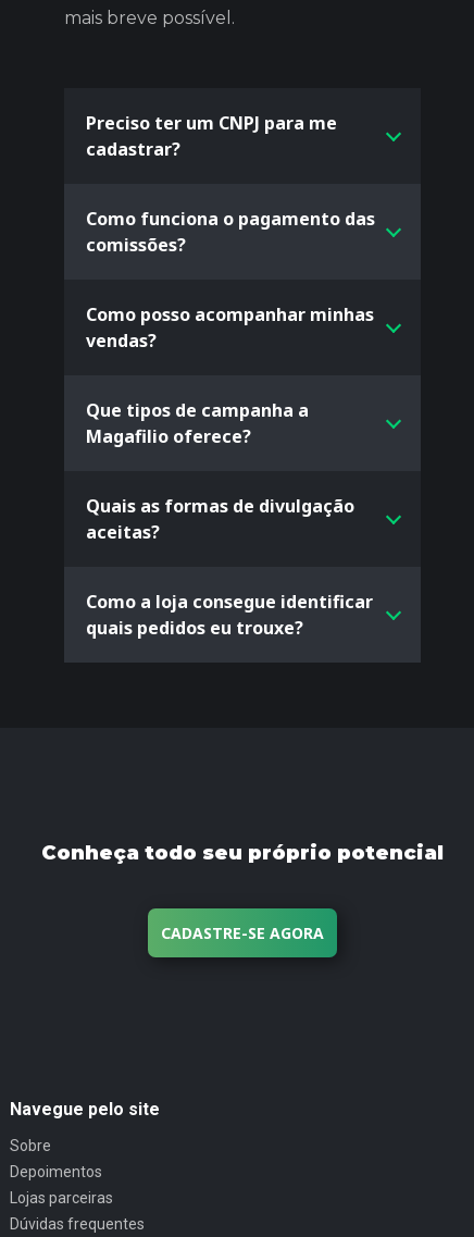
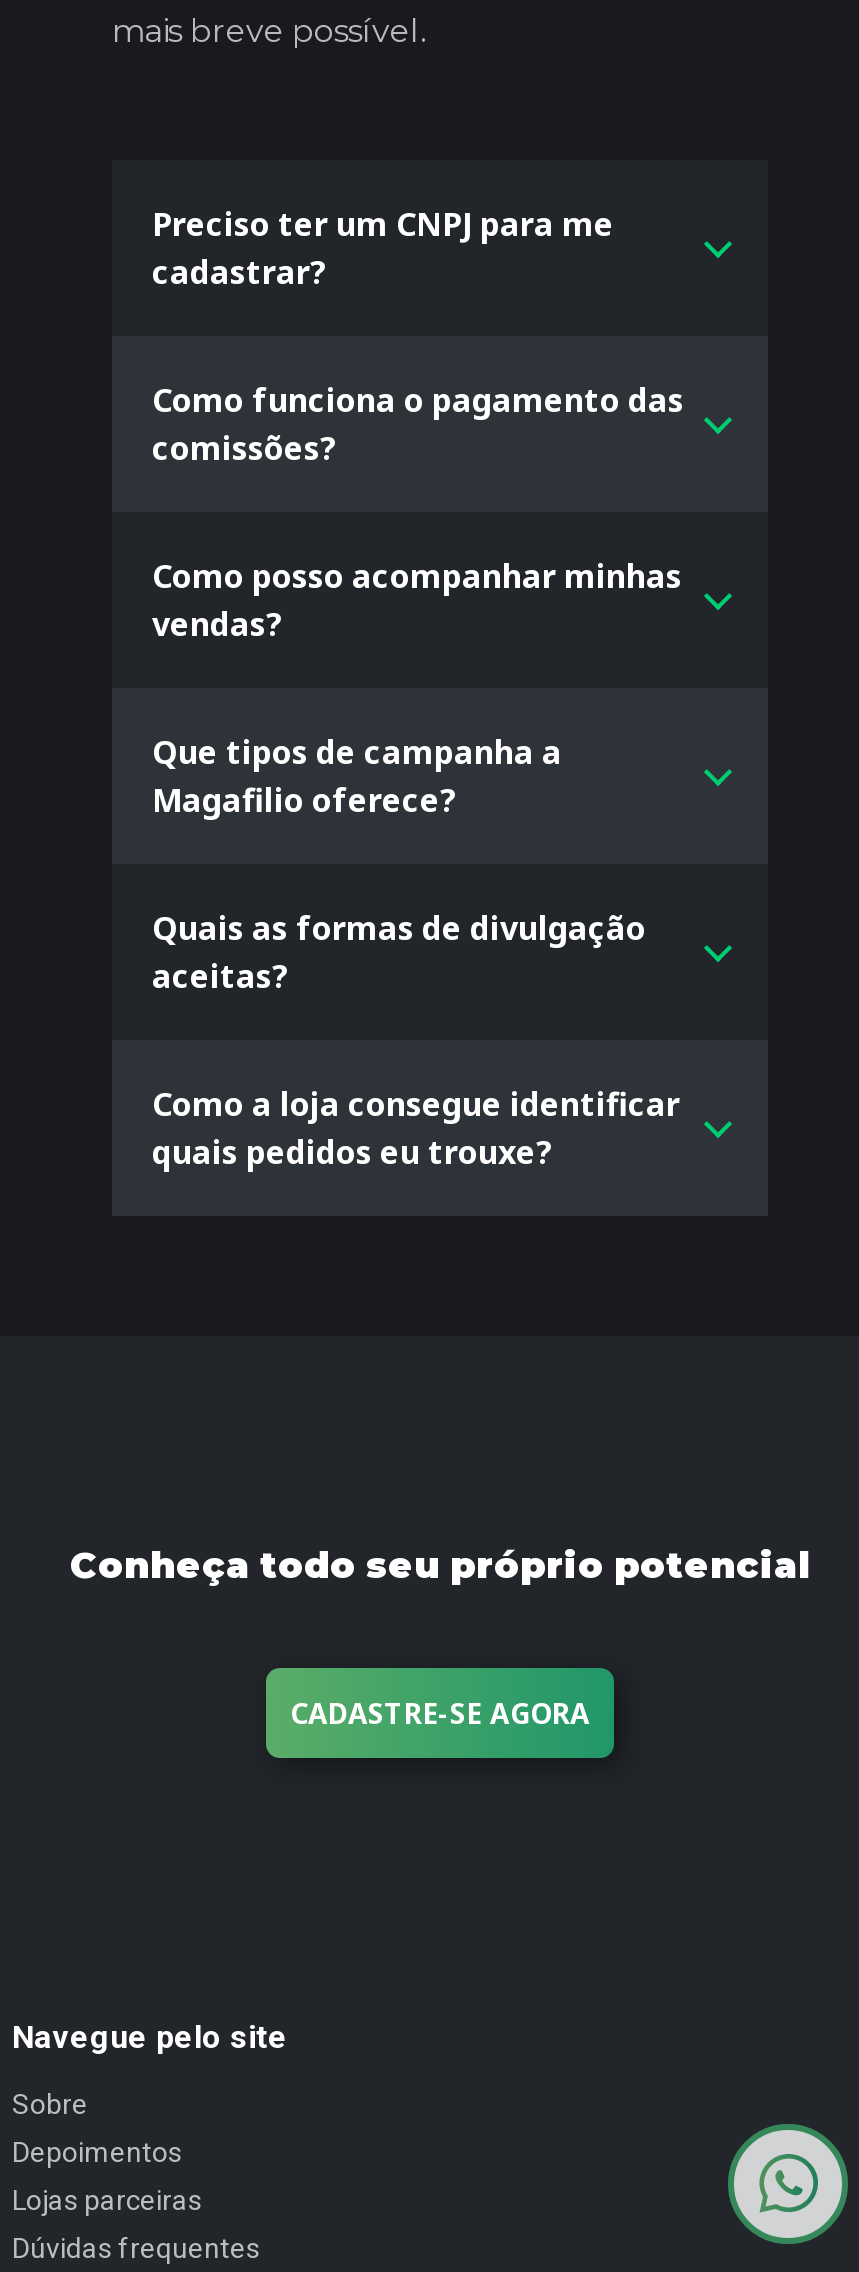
none -> [726,2122,850,2246] [image]

